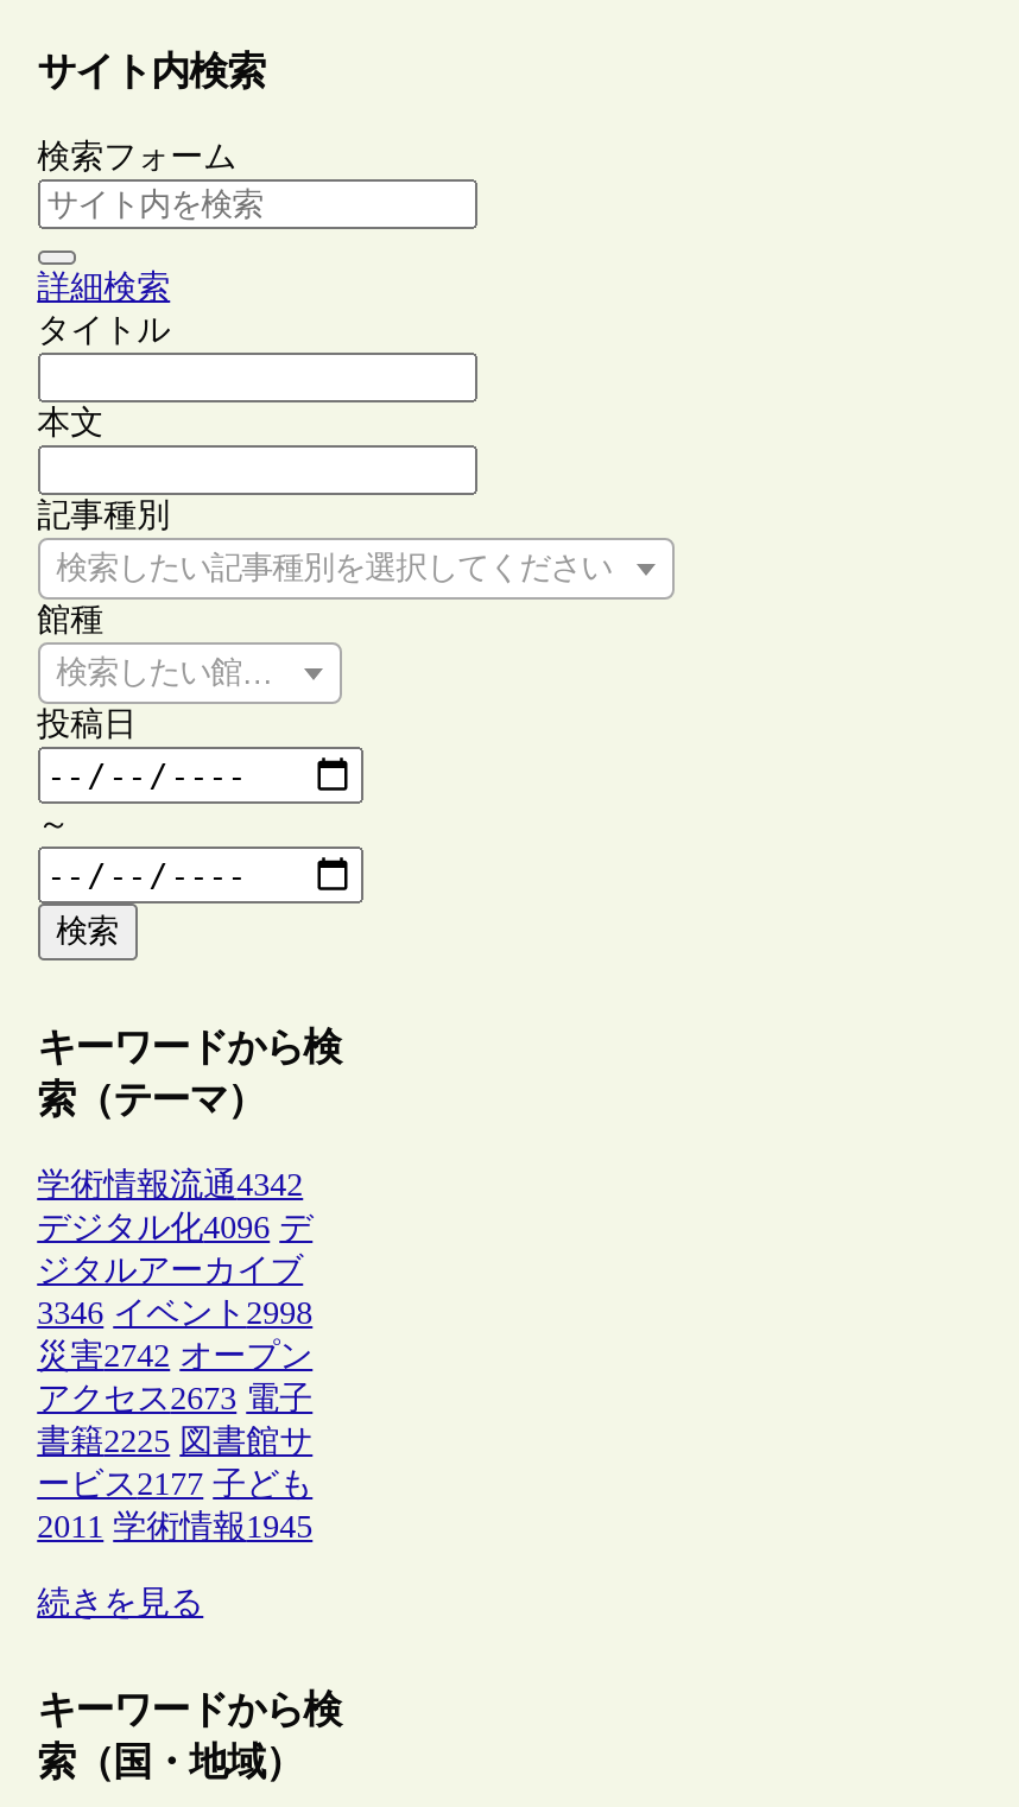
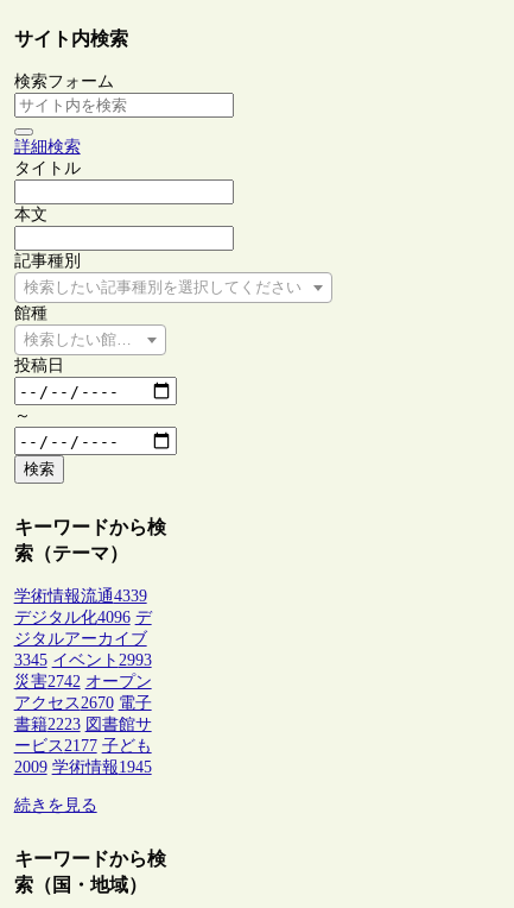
[37,1167,303,1203] 学術情報流通4342 -> [14,587,147,605] 学術情報流通4339
[37,1295,313,1331] 3346 イベント2998 -> [14,651,151,669] 3345 イベント2993
[37,1381,313,1416] アクセス2673 電子 -> [14,694,151,712] アクセス2670 電子
[37,1424,313,1459] 書籍2225 図書館サ -> [14,715,151,733] 書籍2223 図書館サ
[37,1509,313,1545] 2011 学術情報1945 -> [14,758,151,776] 2009 学術情報1945

